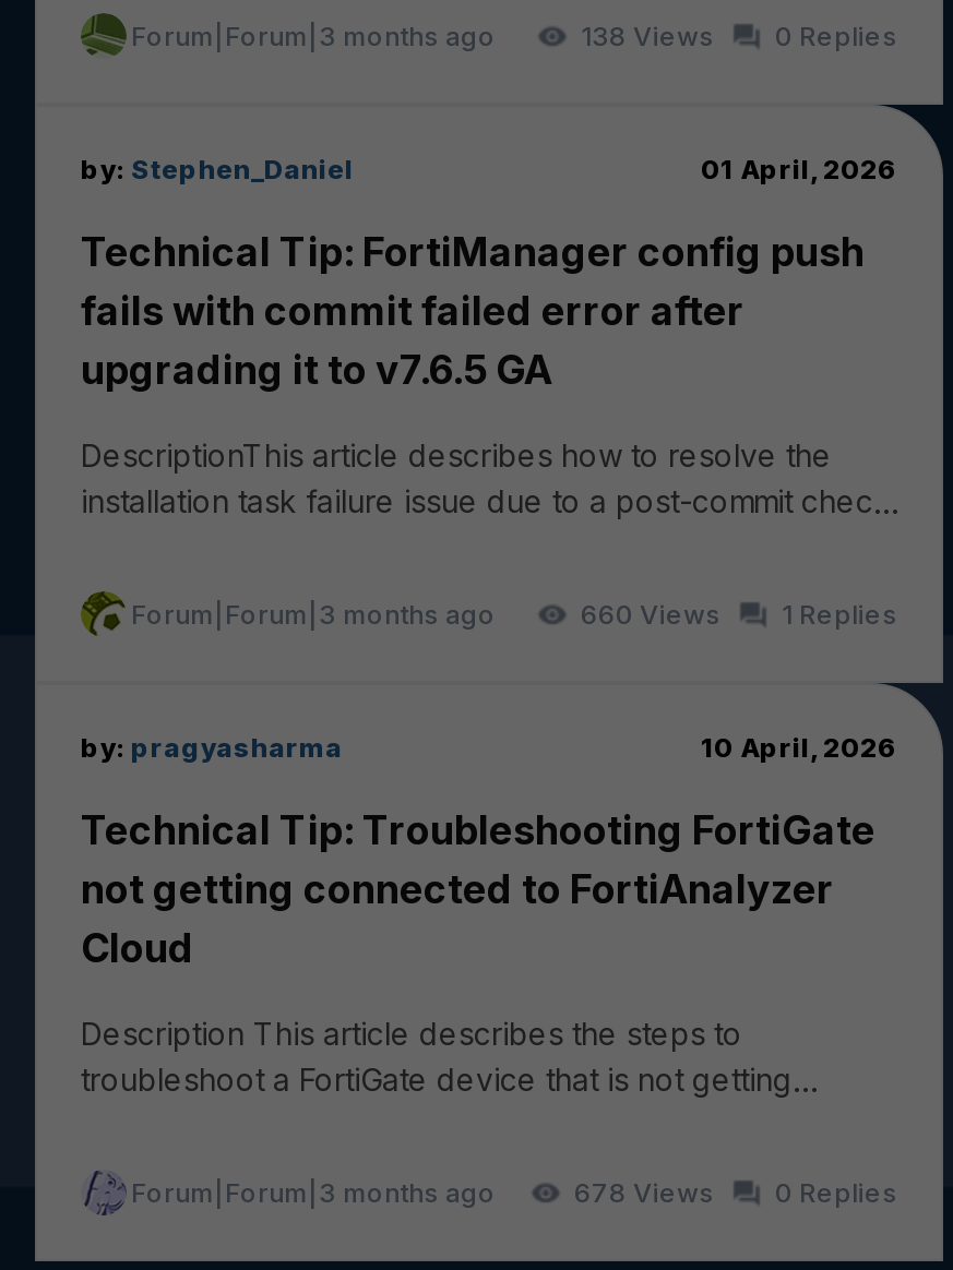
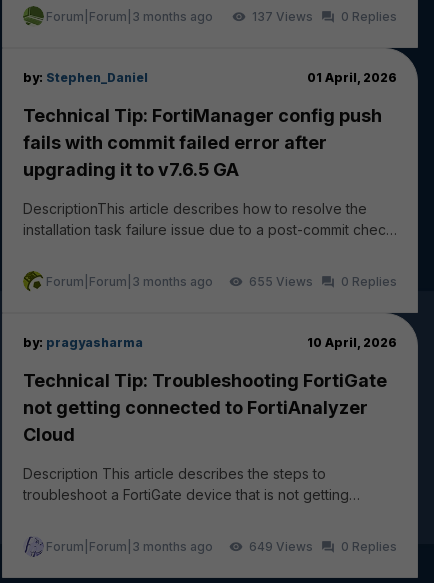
[581,19,627,52] 138 -> [252,9,273,24] 137
[581,597,633,630] 660 -> [249,274,273,289] 655
[782,597,793,630] 1 -> [341,274,349,289] 0
[574,1176,627,1208] 678 -> [249,539,273,554] 649

